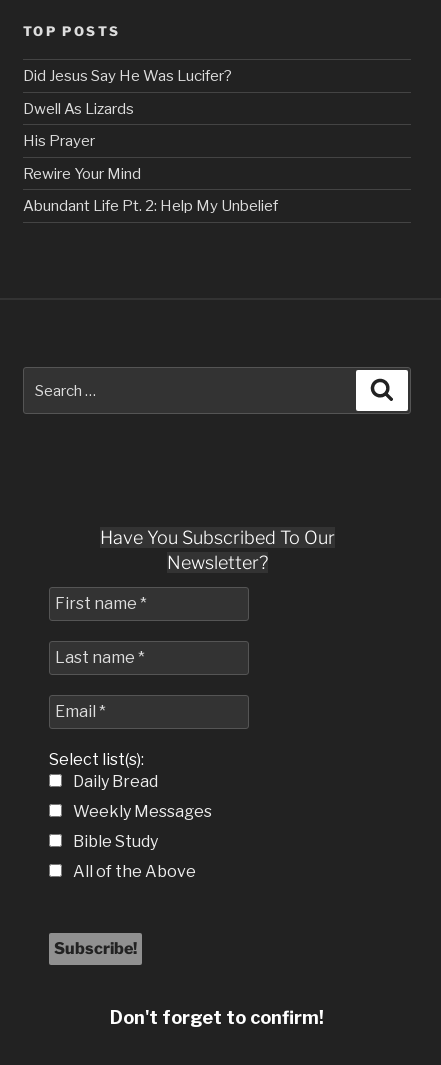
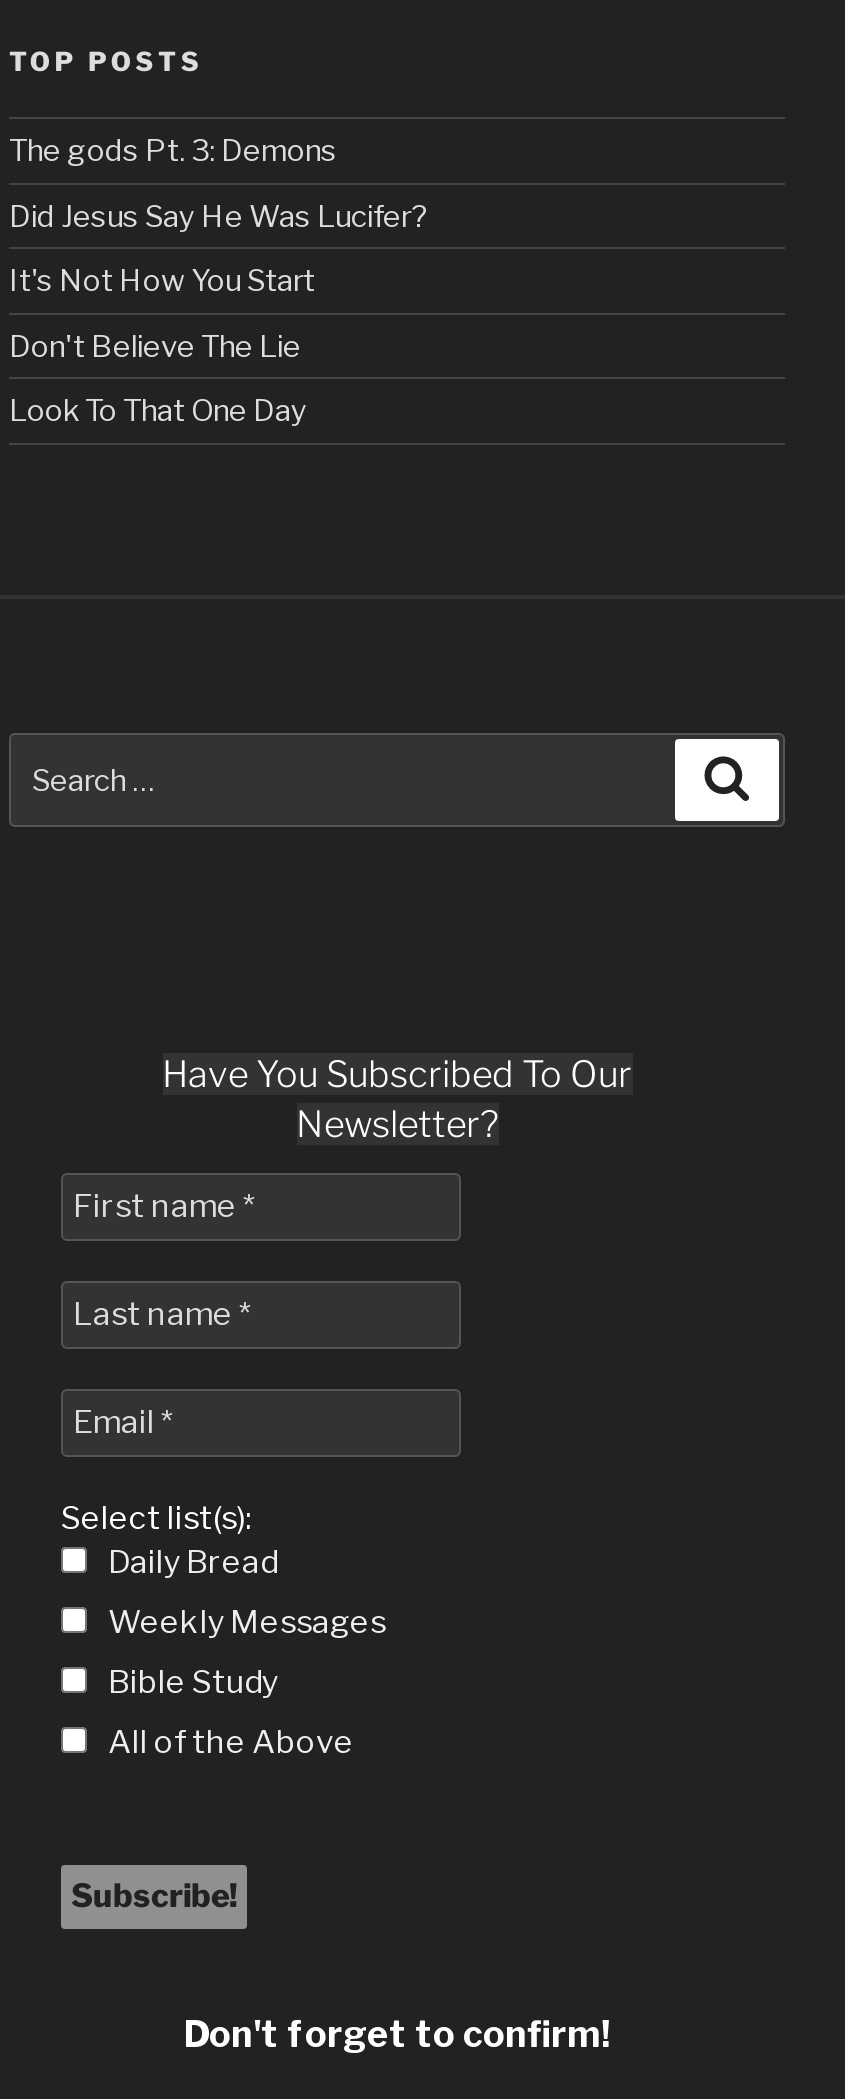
none -> [9,133,337,169] The gods Pt. 3: Demons
moved [23,67,232,85] -> [9,198,427,234]: Did Jesus Say He Was Lucifer?
[23,99,278,215] Dwell As Lizards | His Prayer | Rewire Your Mind | Abundant Life Pt. 2: Help My Unbelief -> [9,263,315,429] It's Not How You Start | Don't Believe The Lie | Look To That One Day

